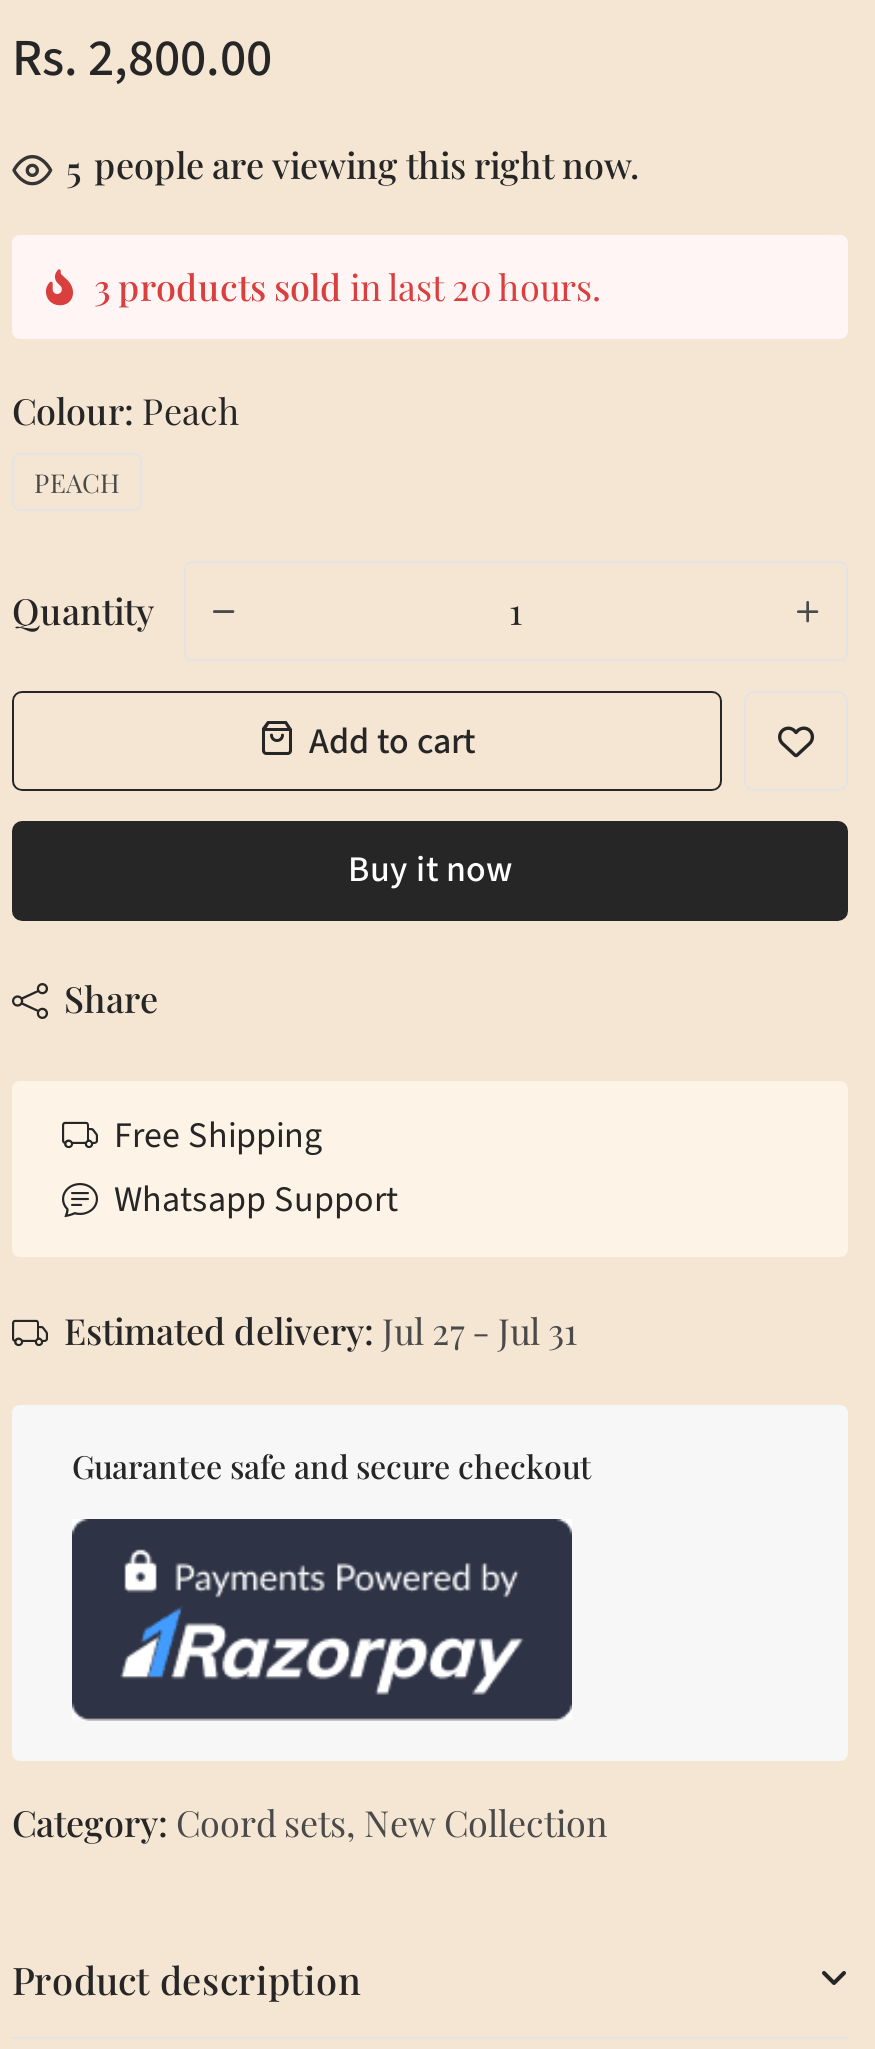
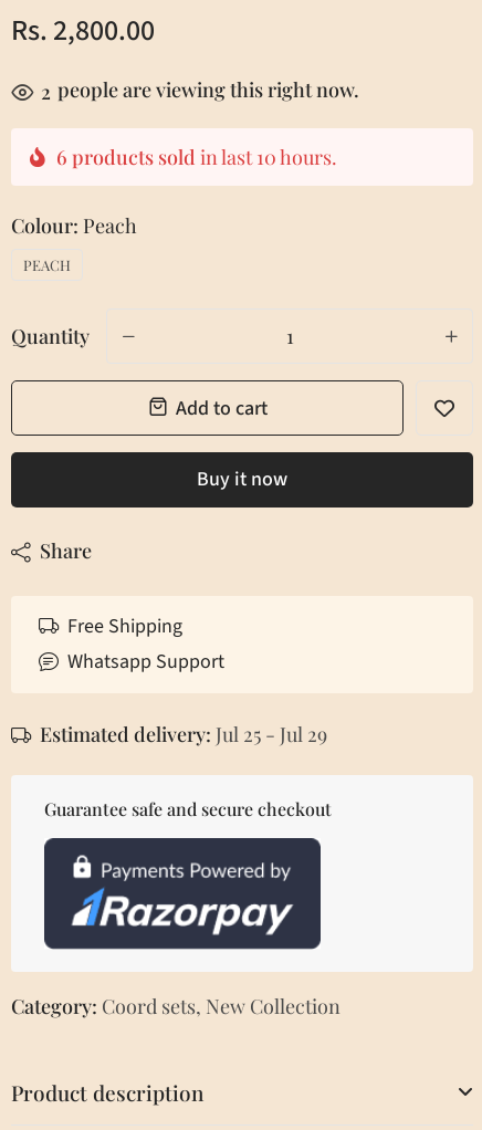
[66,142,640,194] 5 people are viewing this right now. -> [41,77,359,105] 2 people are viewing this right now.
[94,264,602,312] 3 products sold in last 20 hours. -> [56,144,337,171] 6 products sold in last 10 hours.
[64,1308,578,1356] Estimated delivery: Jul 27 - Jul 31 -> [40,721,327,748] Estimated delivery: Jul 25 - Jul 29

